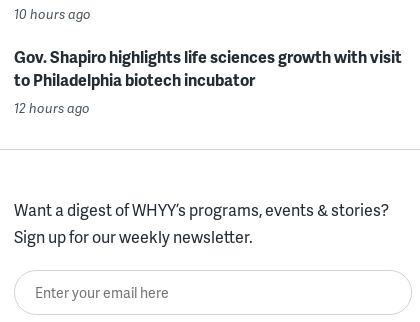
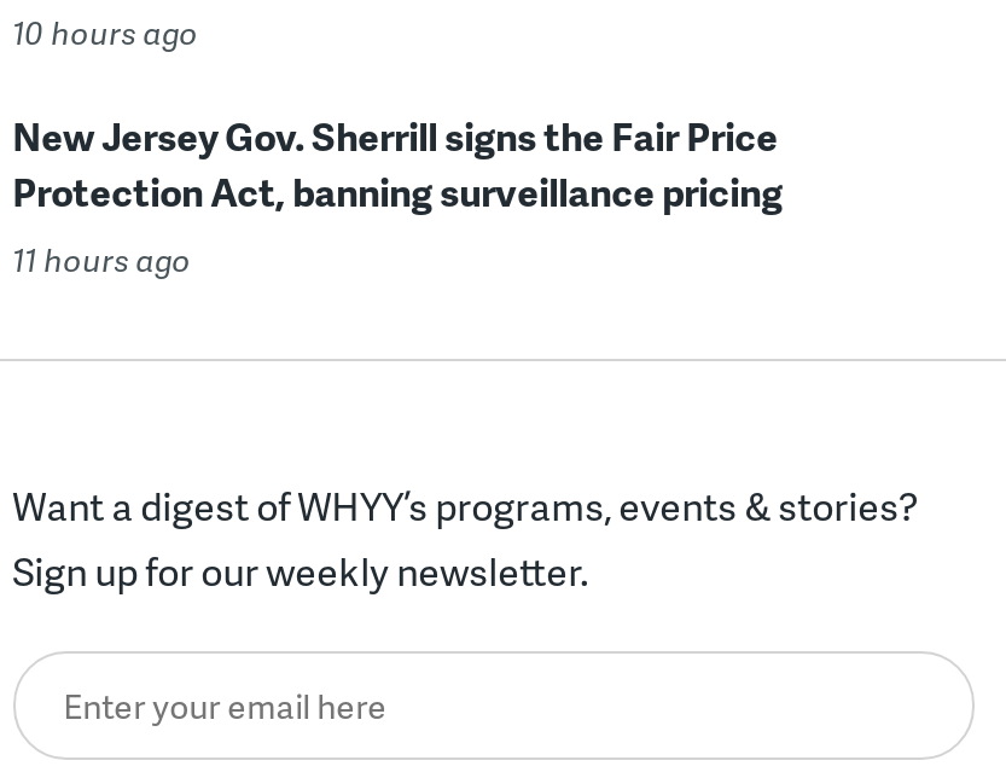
[14,45,402,117] Gov. Shapiro highlights life sciences growth with visit | to Philadelphia biotech incubator | 12 hours ago -> [12,108,783,282] New Jersey Gov. Sherrill signs the Fair Price | Protection Act, banning surveillance pricing | 11 hours ago

